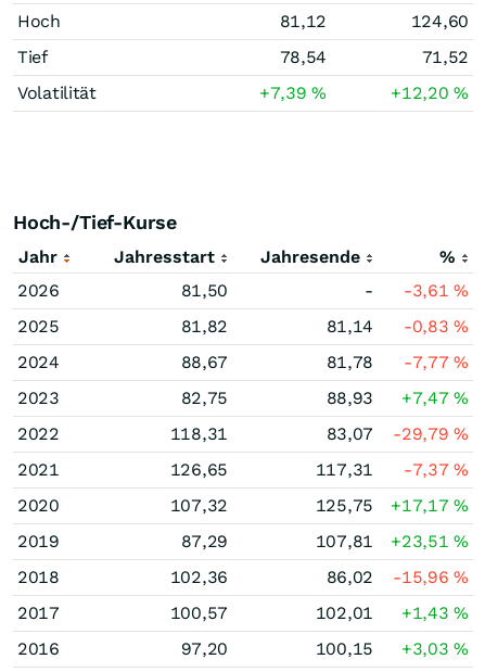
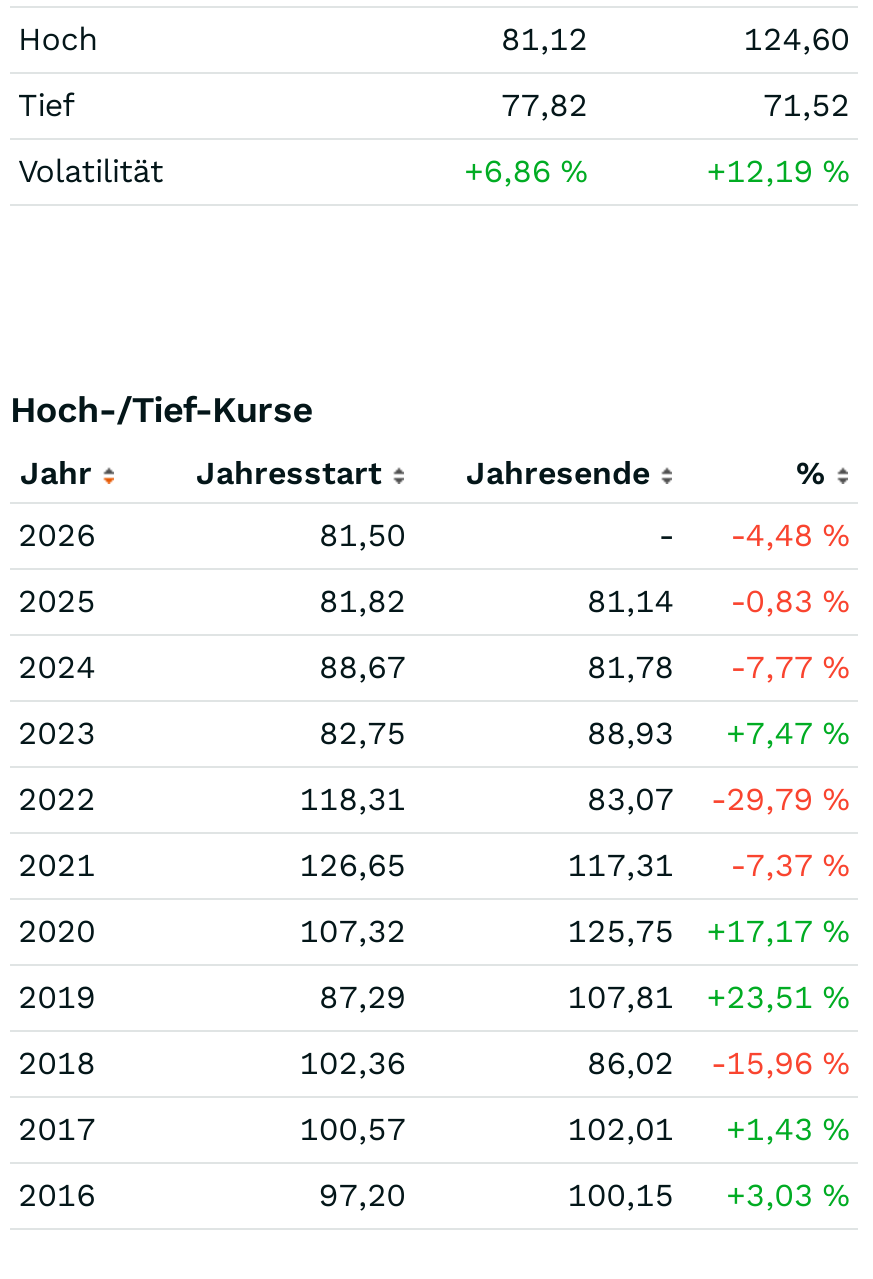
[279,47,327,67] 78,54 -> [501,86,588,124] 77,82
[259,83,327,103] +7,39% -> [464,152,588,190] +6,86%
[391,83,469,103] +12,20% -> [707,152,850,190] +12,19%
[404,280,469,301] -3,61% -> [730,516,850,554] -4,48%

